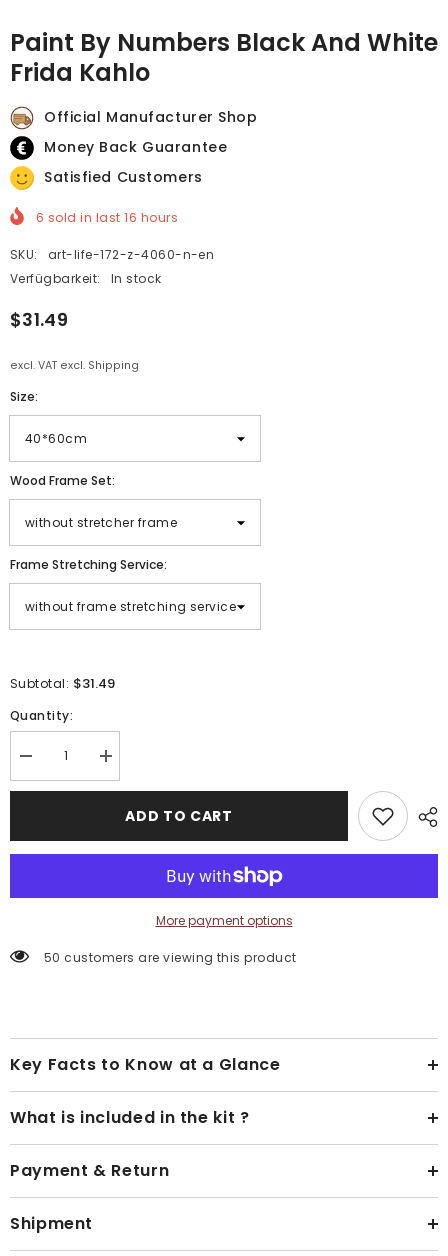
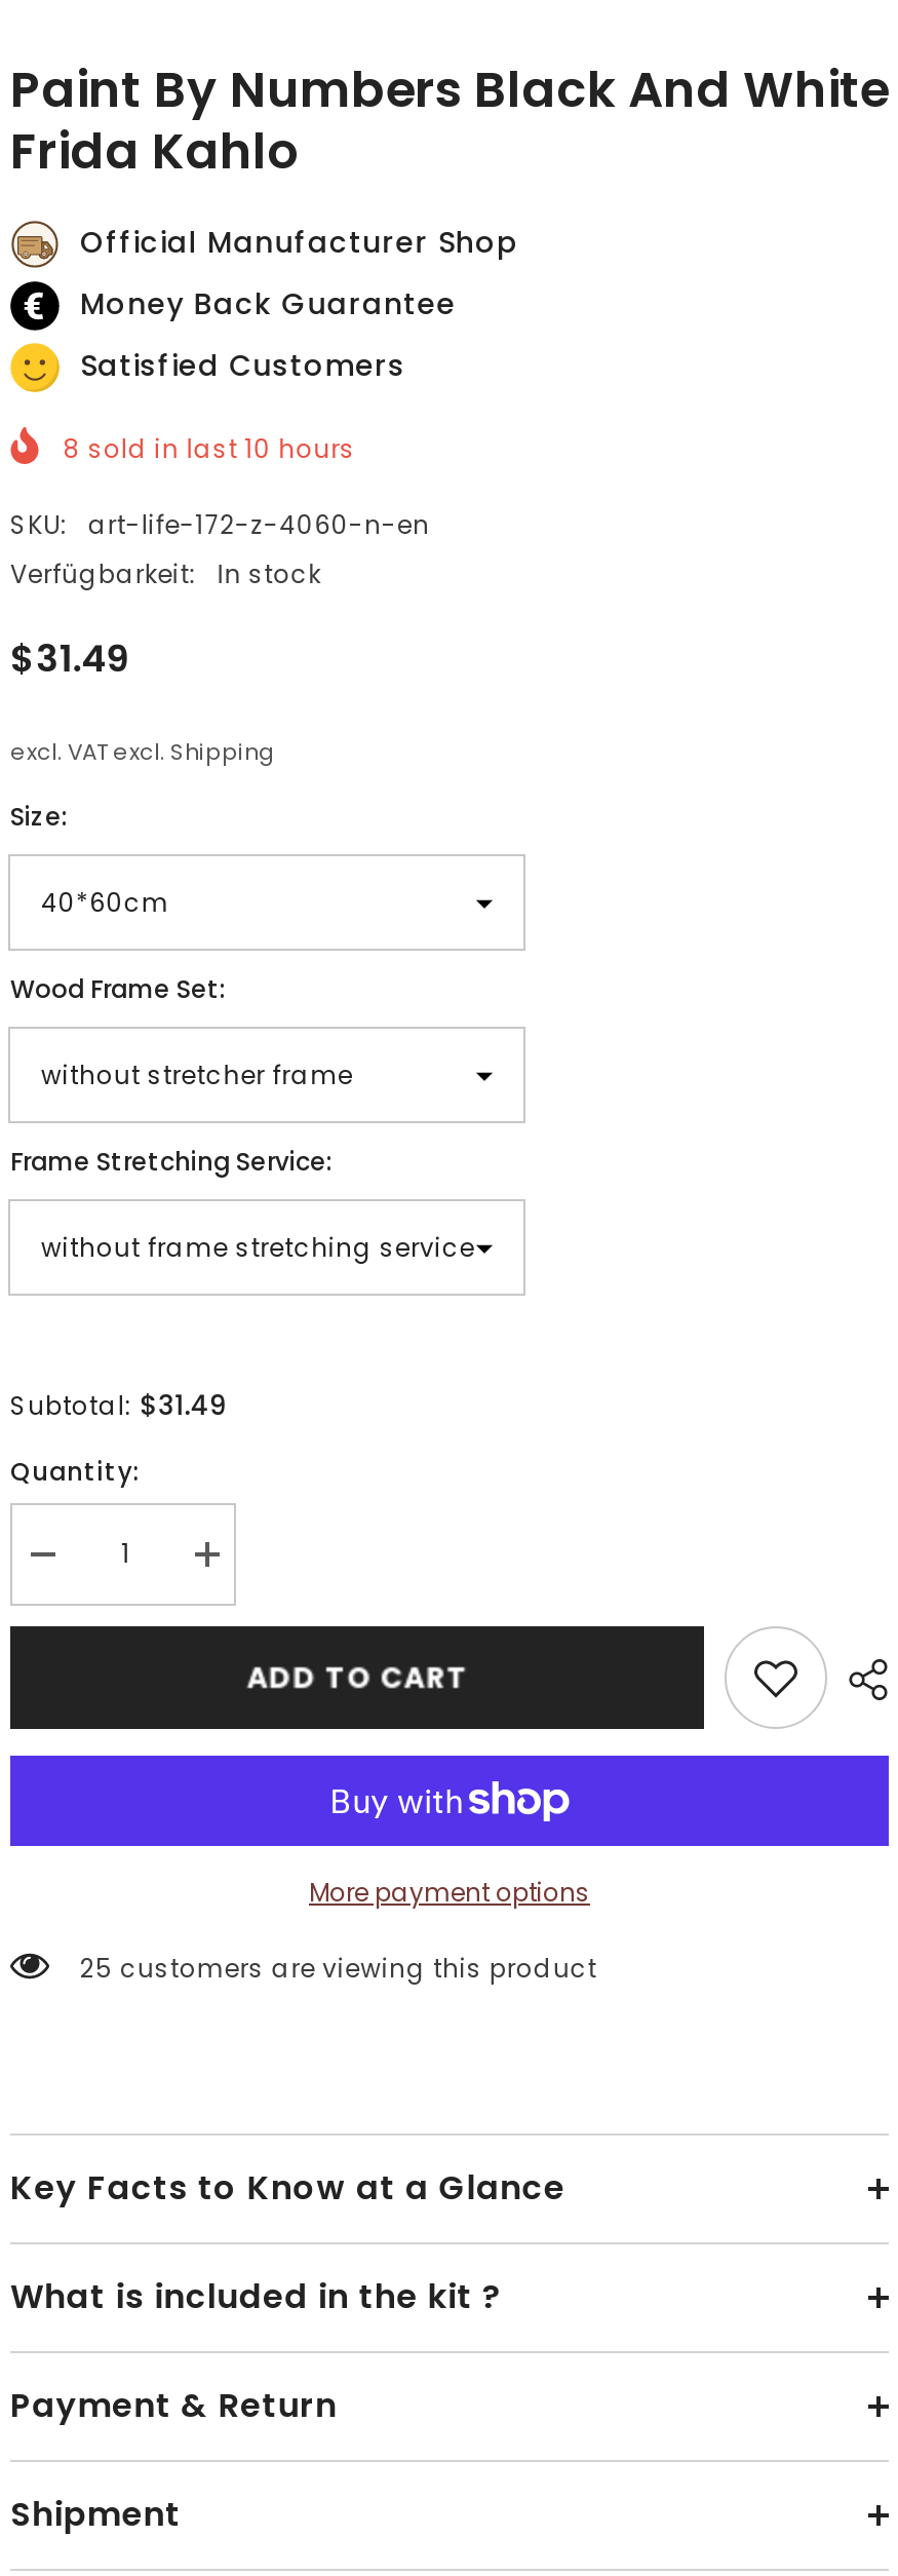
[36,209,178,226] 6 sold in last 16 hours -> [64,431,355,466] 8 sold in last 10 hours
[44,948,297,965] 50 customers are viewing this product -> [80,1950,597,1985] 25 customers are viewing this product

